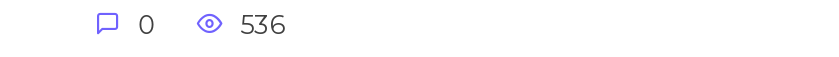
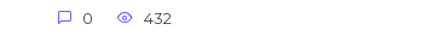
[240,10,286,40] 536 -> [144,9,172,27] 432

